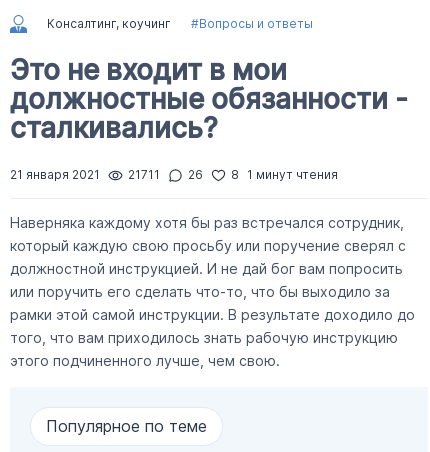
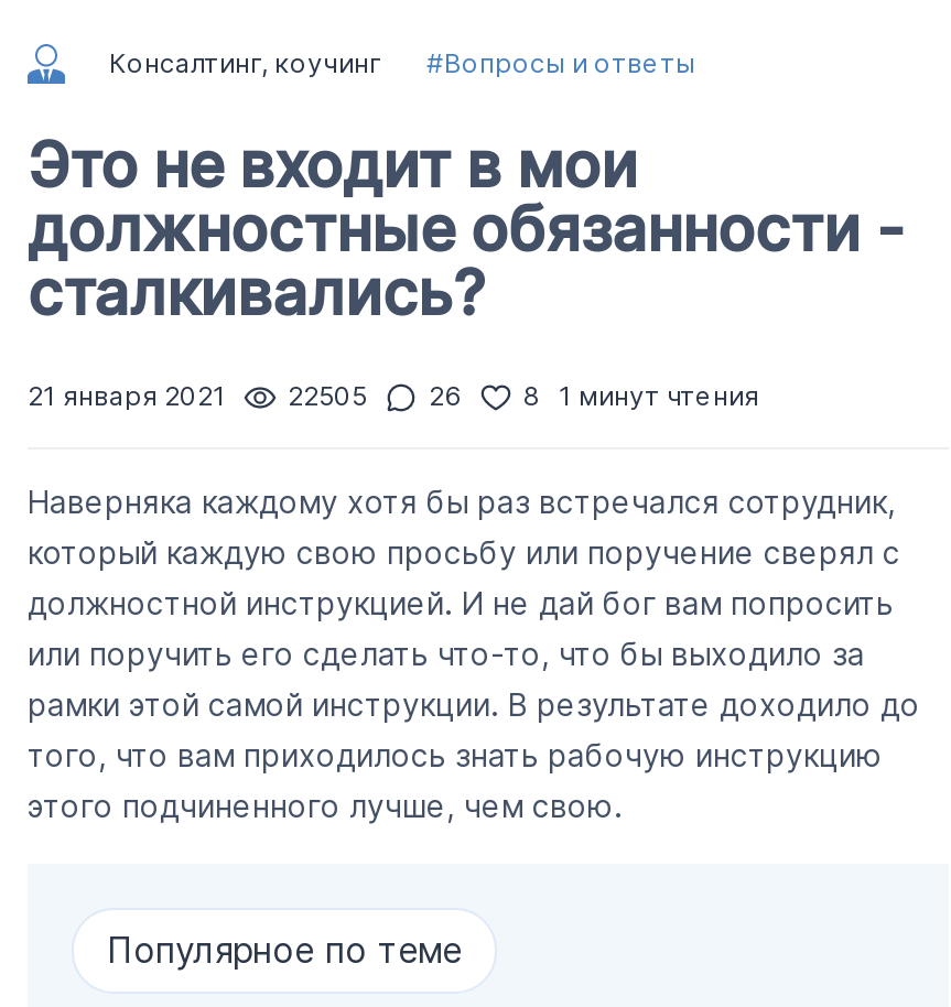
[10,167,338,182] 21 января 2021 21711 26 8 1 минут чтения -> [28,379,759,412] 21 января 2021 22505 26 8 1 минут чтения

